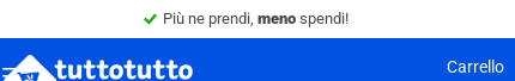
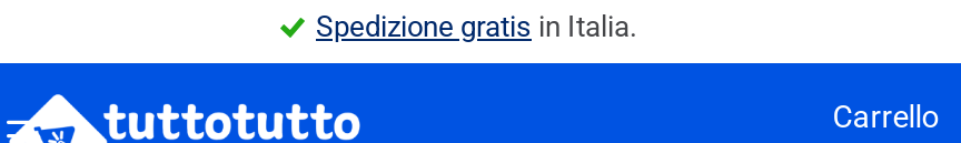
[162,10,348,27] Più ne prendi, meno spendi! -> [316,10,636,43] Spedizione gratis in Italia.

